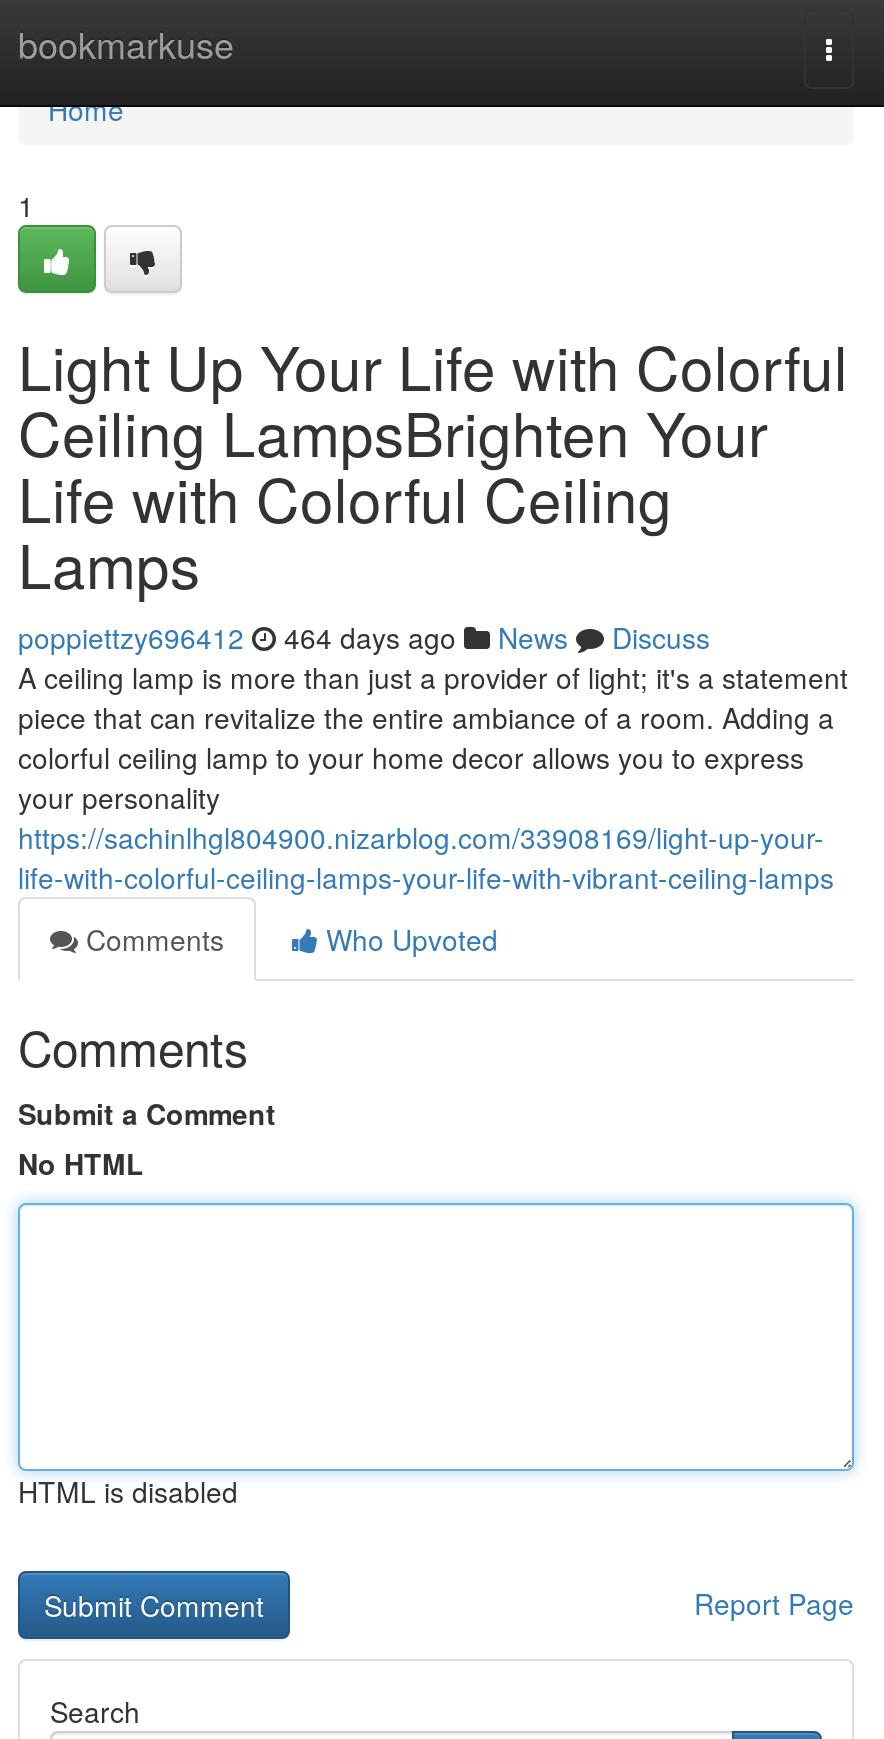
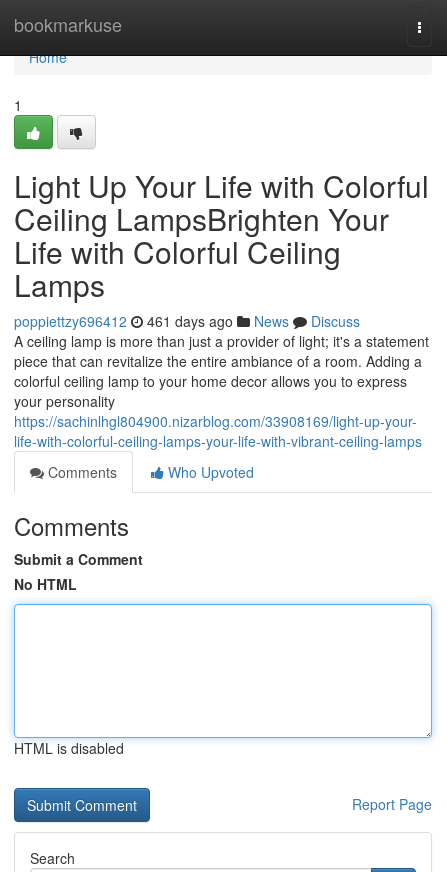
[18,617,710,657] poppiettzy696412 464 days ago News Discuss -> [14,311,360,331] poppiettzy696412 461 days ago News Discuss

